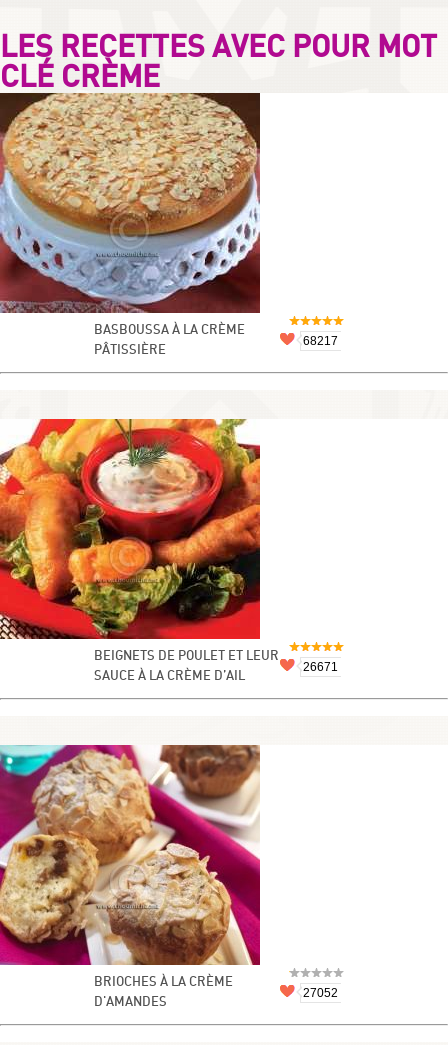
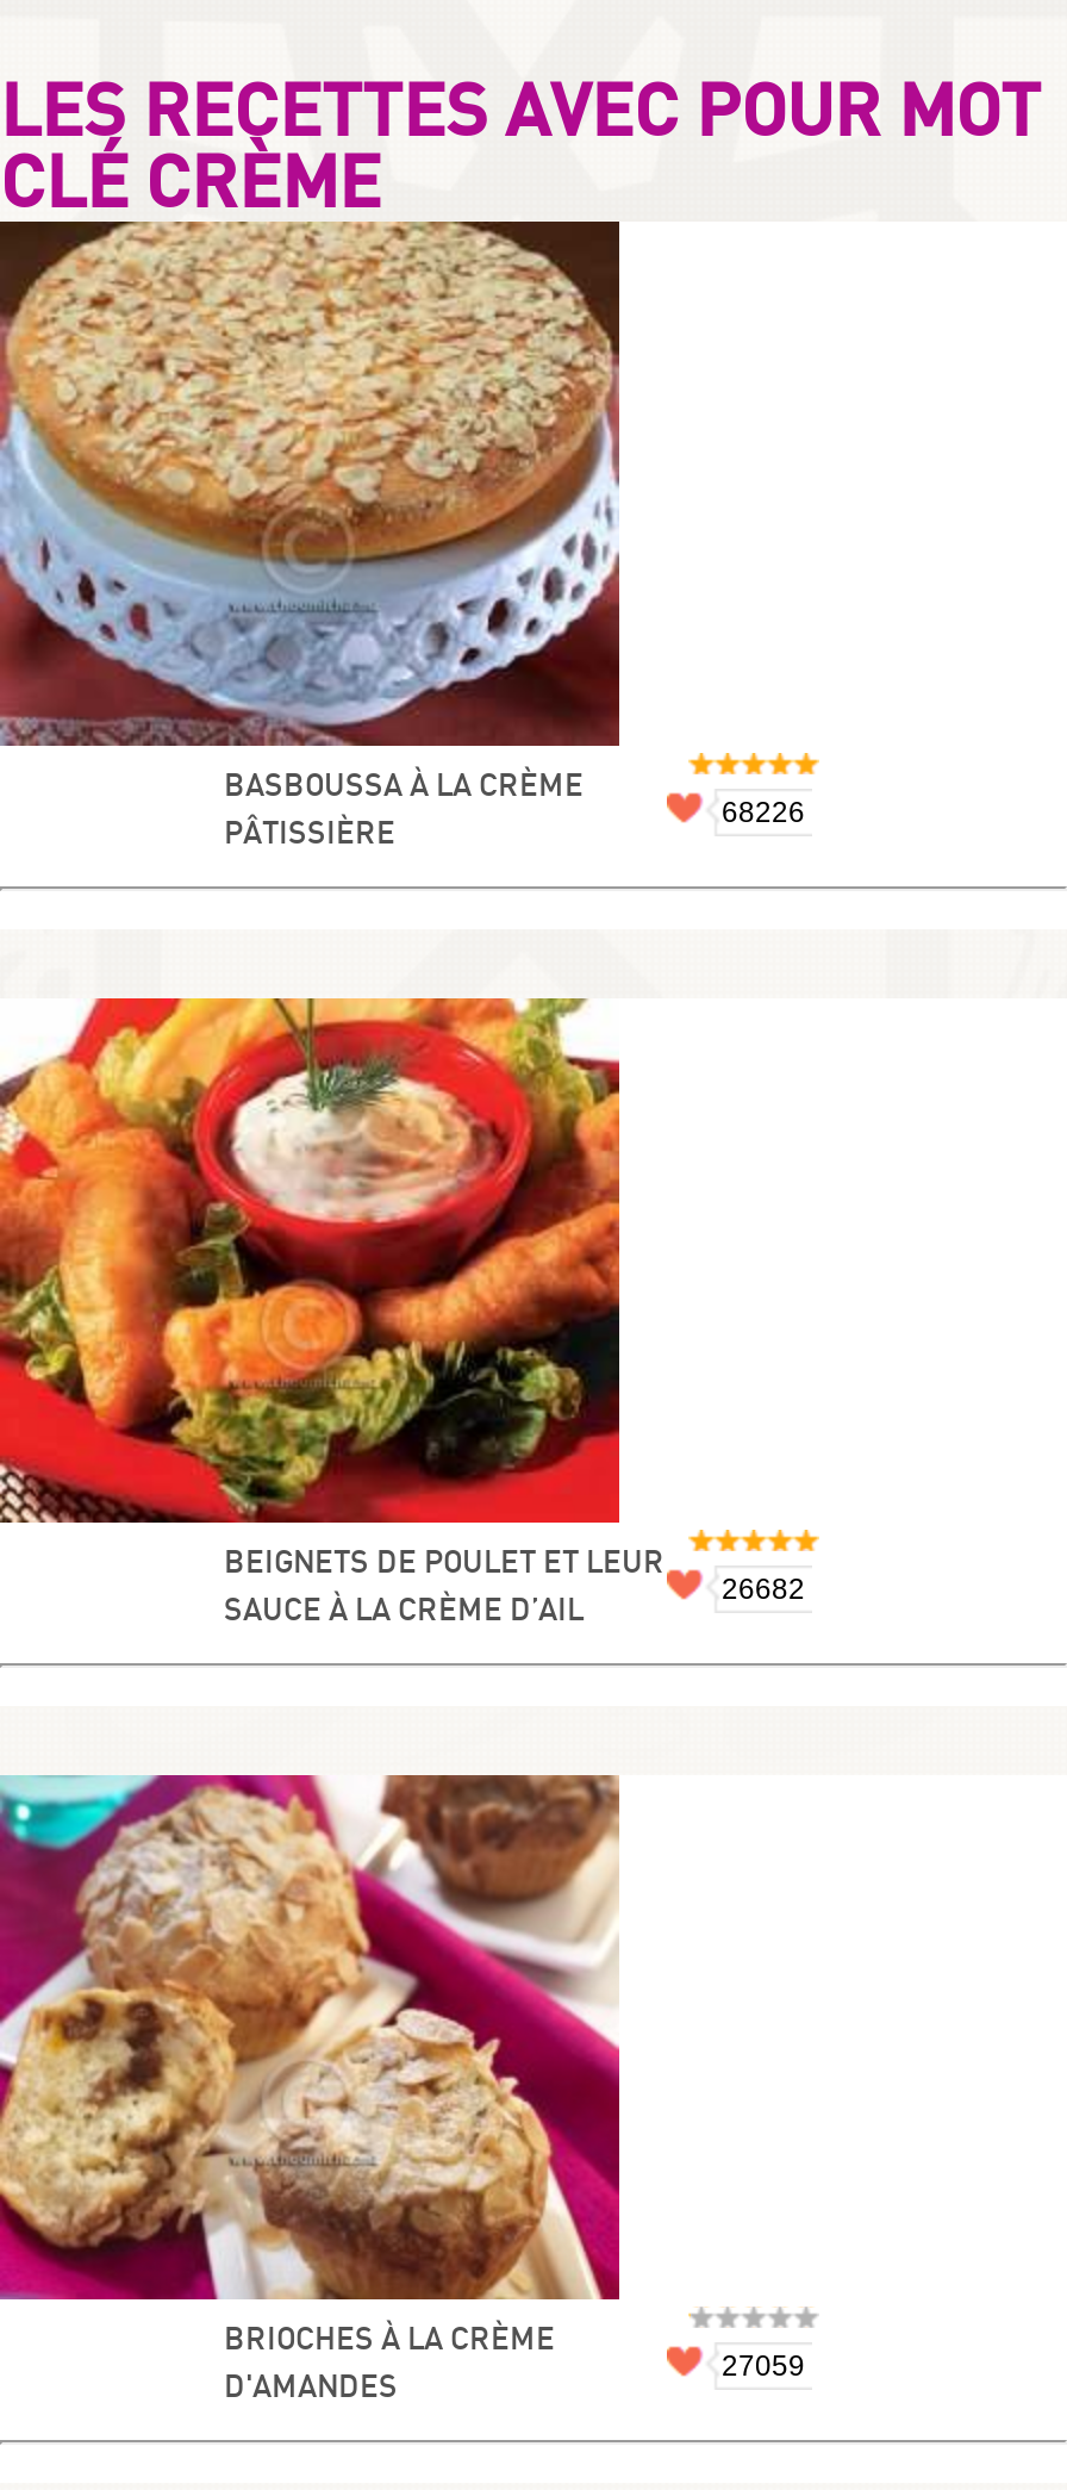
[303,334,338,348] 68217 -> [722,796,805,829] 68226
[303,660,338,674] 26671 -> [722,1573,805,1606] 26682
[303,986,338,1000] 27052 -> [722,2349,805,2383] 27059

